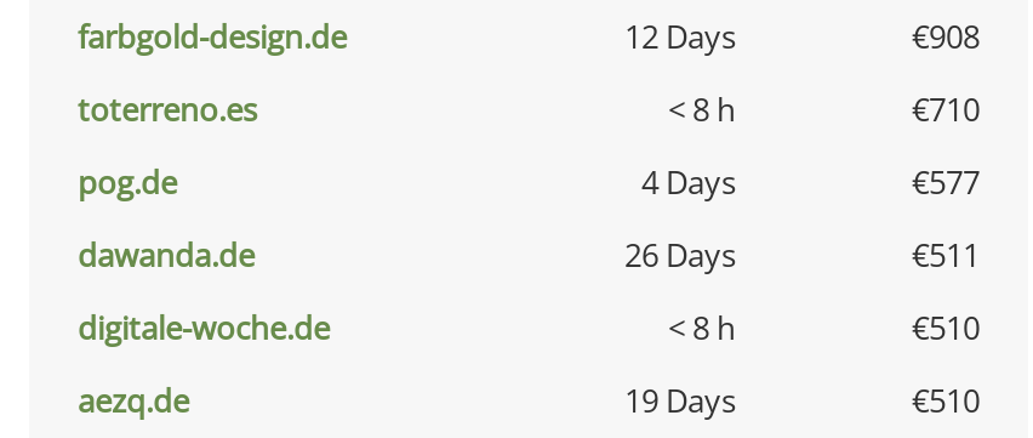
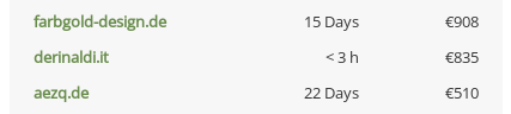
[624,15,736,58] 12 Days -> [303,11,358,32] 15 Days
[78,87,980,349] toterreno.es | < 8 h | €710 | pog.de | 4 Days | €577 | dawanda.de | 26 Days | €511 | digitale-woche.de | < 8 h | €510 -> [34,46,479,68] derinaldi.it | < 3 h | €835
[624,379,736,422] 19 Days -> [303,82,358,103] 22 Days

